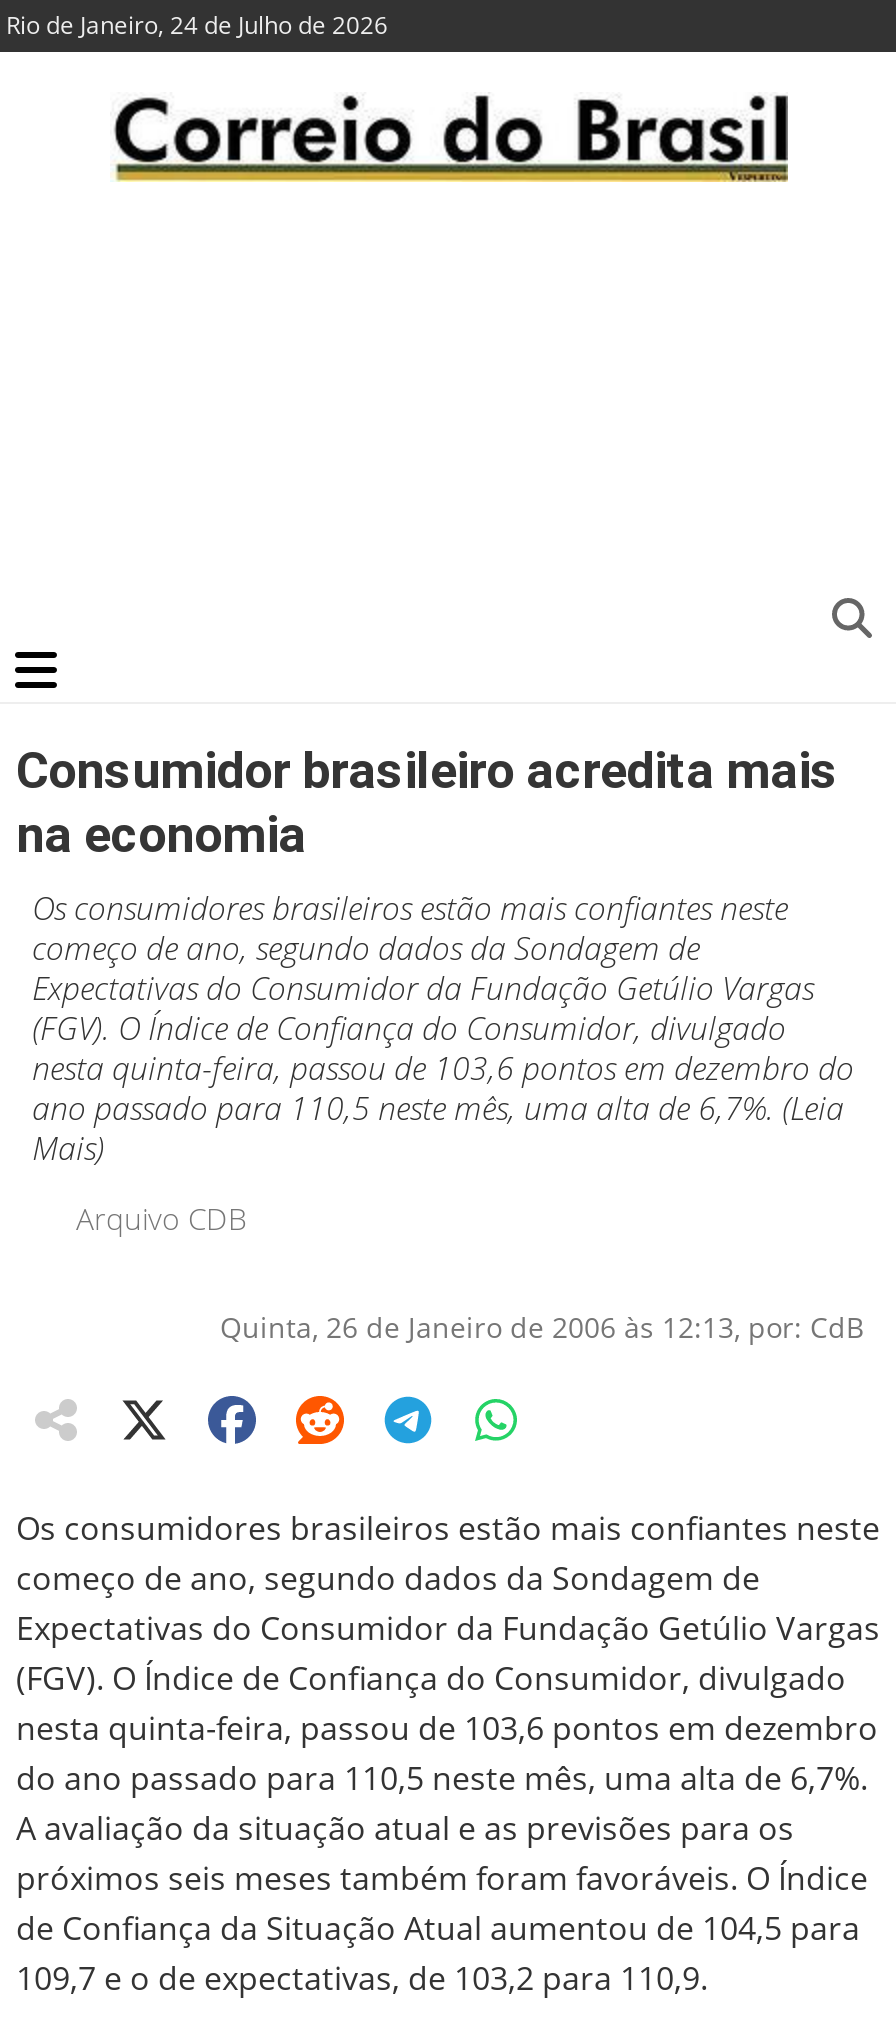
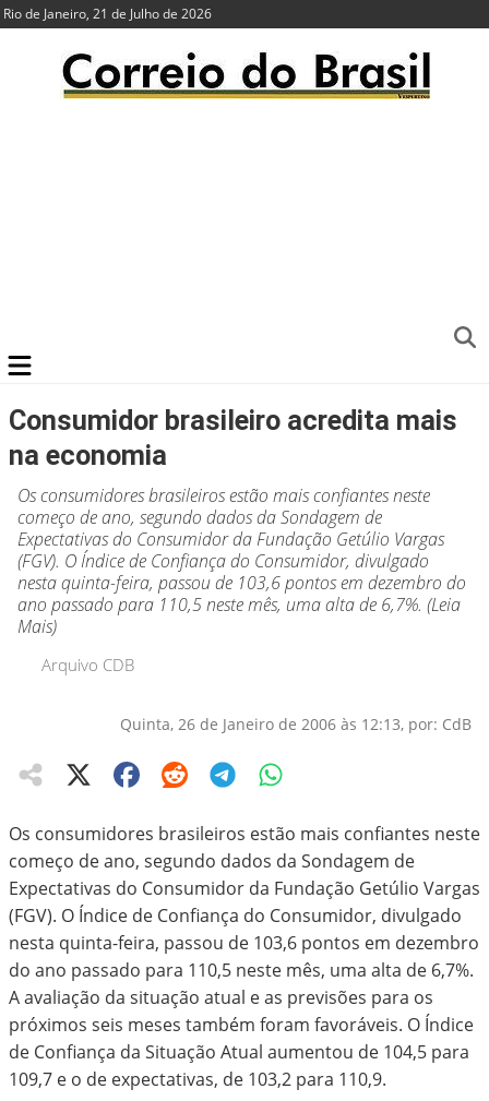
[6,8,388,42] Rio de Janeiro, 24 de Julho de 2026 -> [3,4,212,23] Rio de Janeiro, 21 de Julho de 2026

